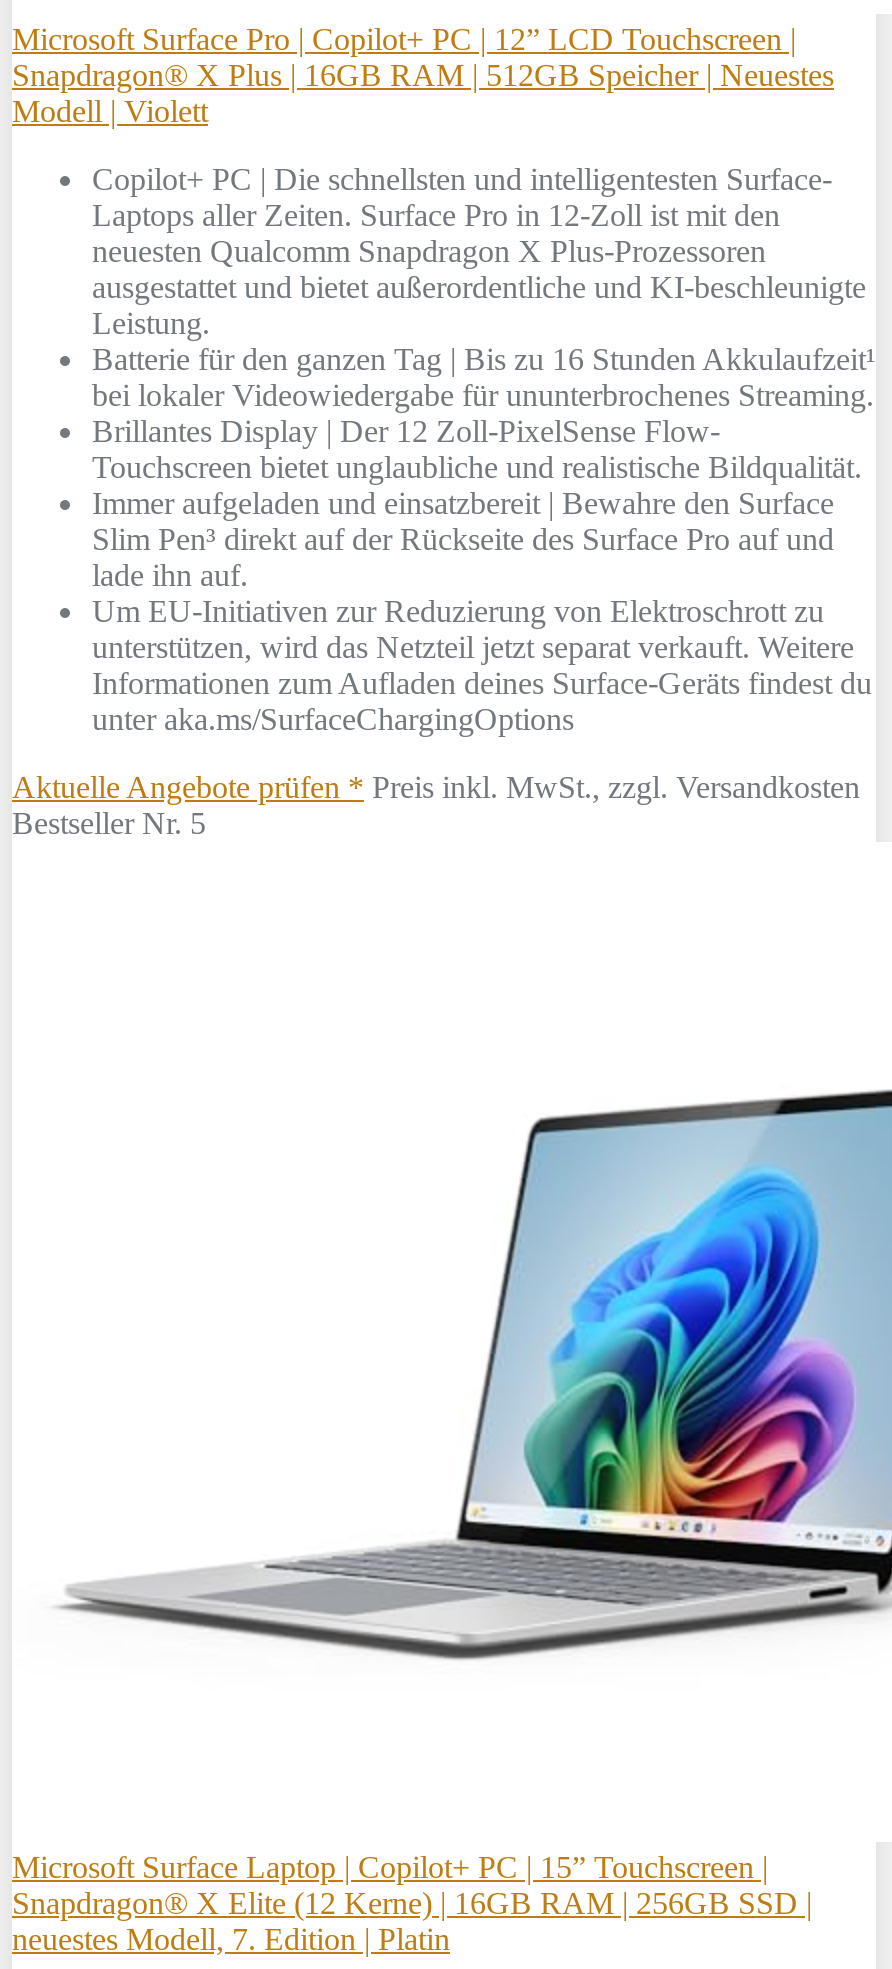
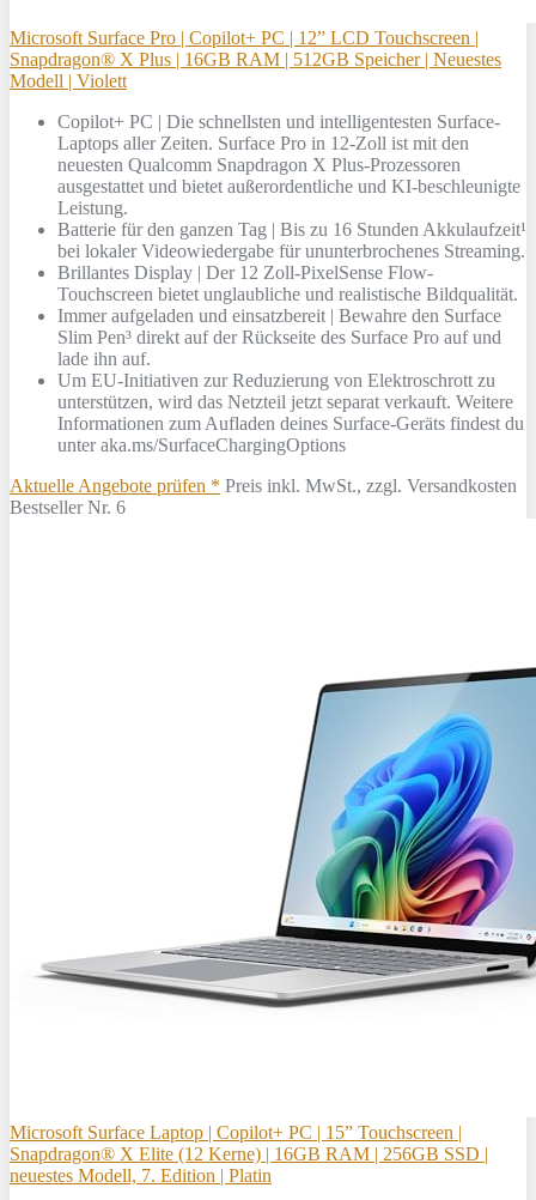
[12,805,206,839] Bestseller Nr. 5 -> [10,497,126,517] Bestseller Nr. 6

